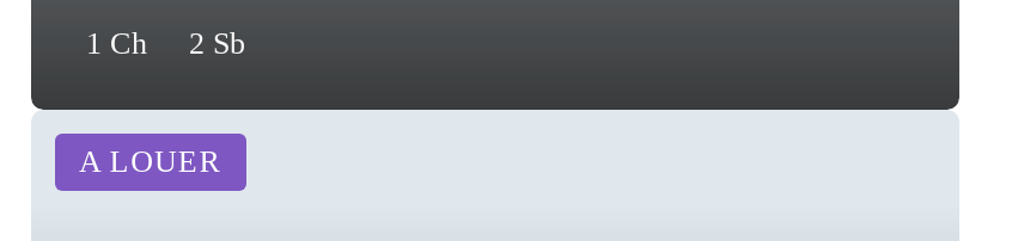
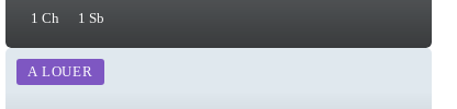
[86,26,246,61] 1 Ch 2 Sb -> [31,9,104,26] 1 Ch 1 Sb

